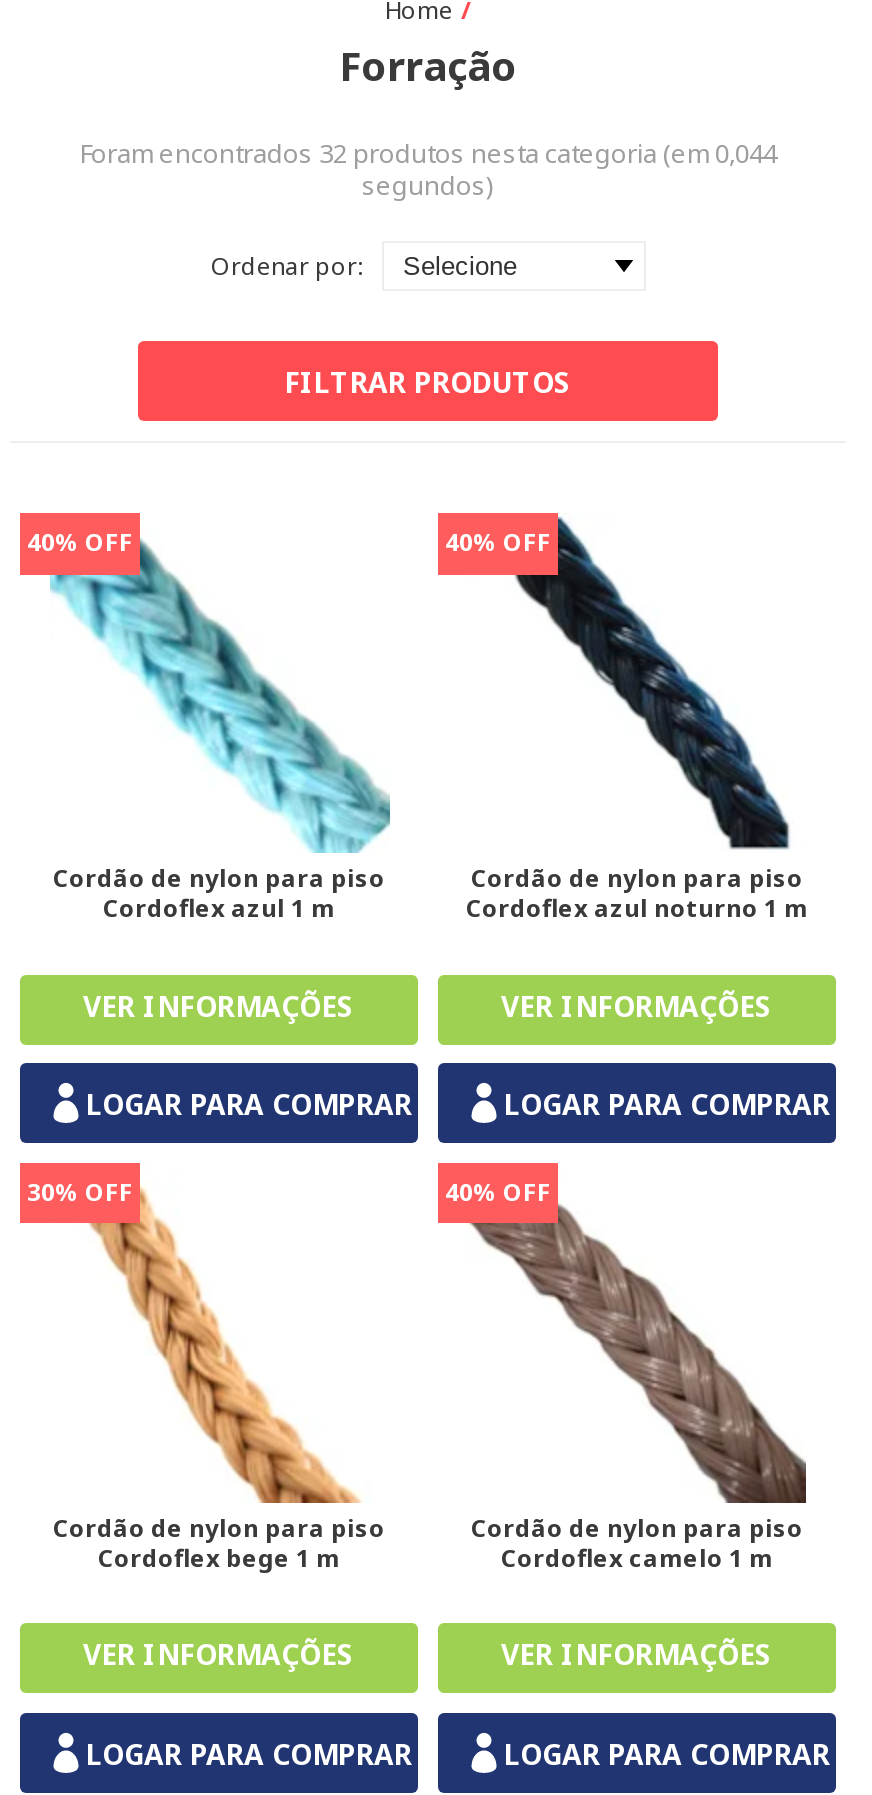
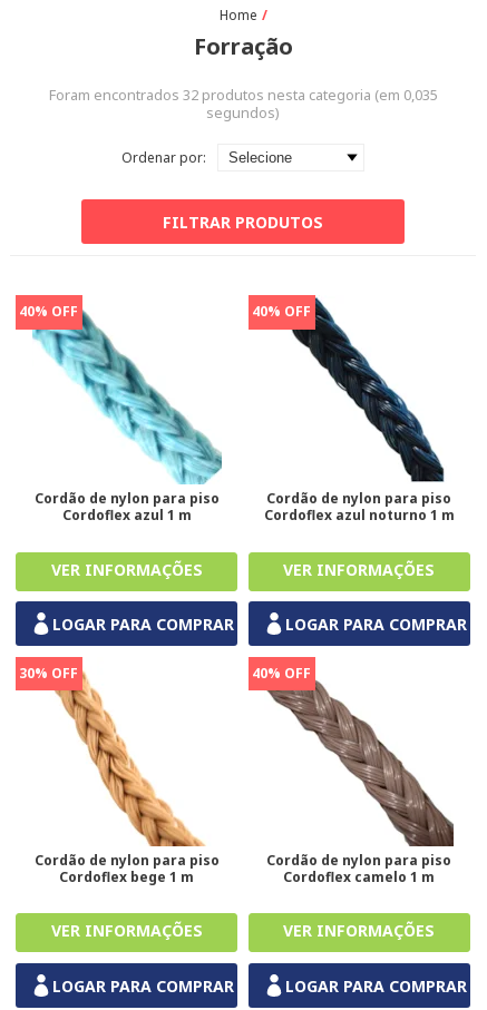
[79,135,777,171] Foram encontrados 32 produtos nesta categoria (em 0,044 -> [48,85,437,105] Foram encontrados 32 produtos nesta categoria (em 0,035

